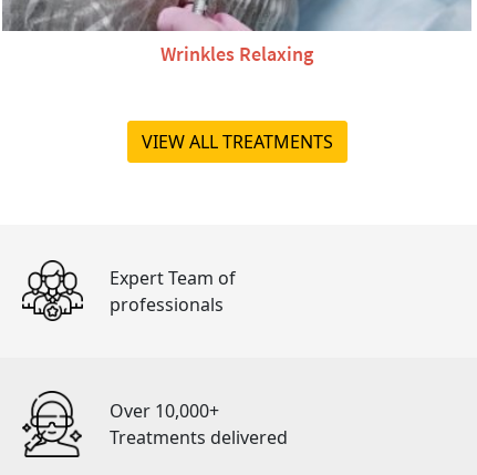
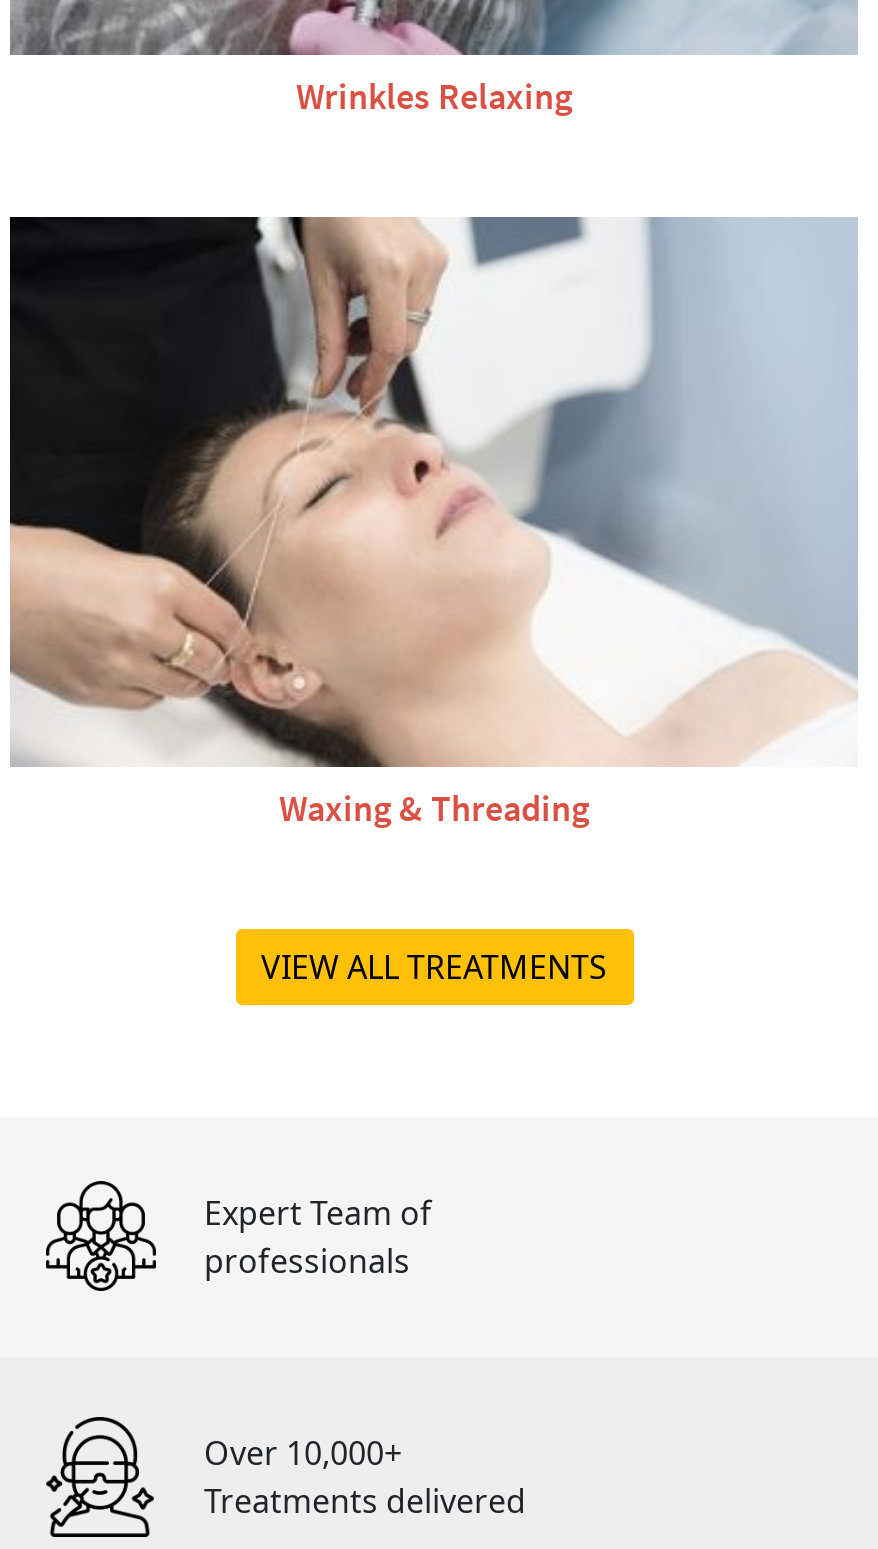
none -> [10,214,854,831] [image] | Waxing & Threading

